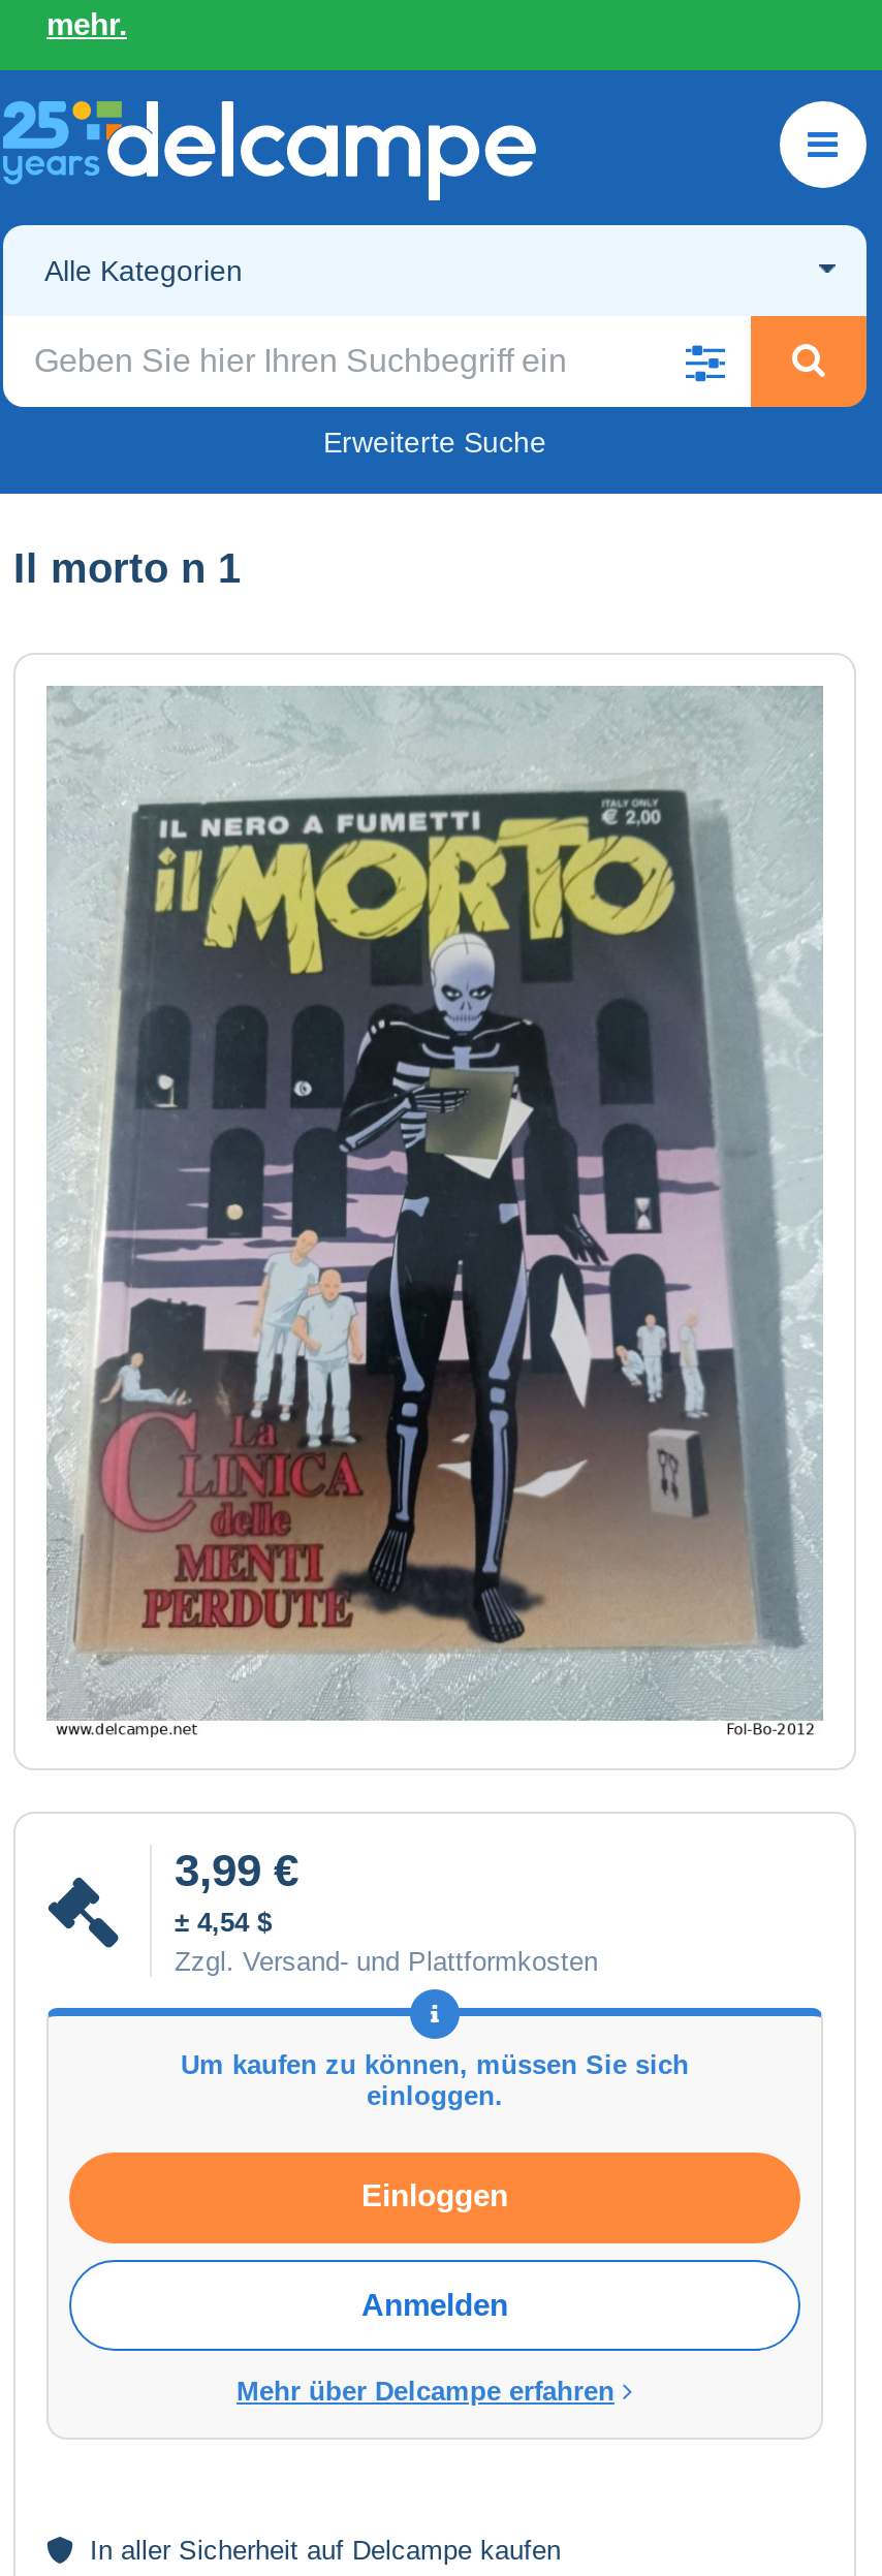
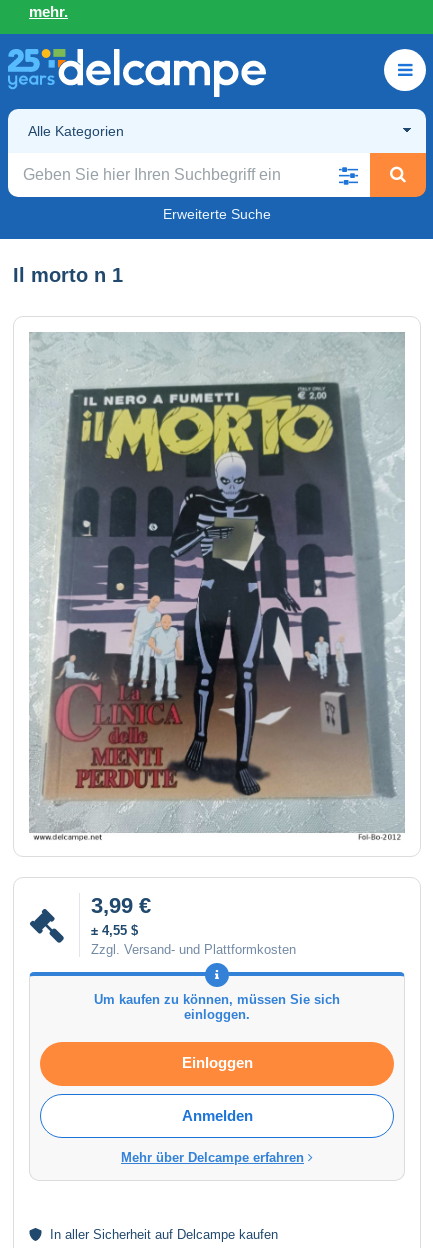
[175,1907,272,1938] ± 4,54 $ -> [91,923,138,938] ± 4,55 $

